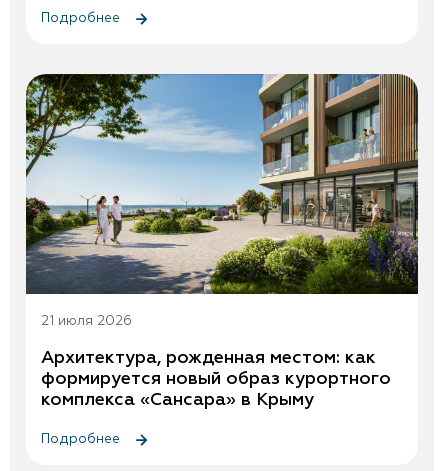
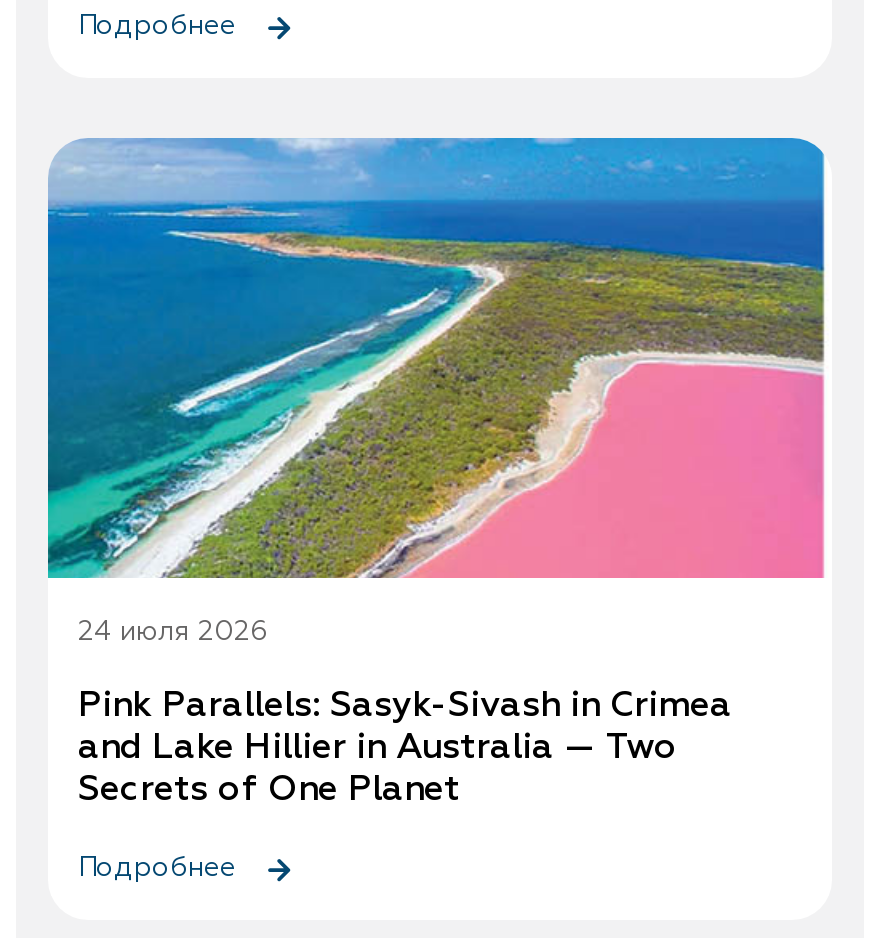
[25,73,419,328] [image] | 21 июля 2026 -> [46,136,832,646] [image] | 24 июля 2026
[41,349,391,409] Архитектура, рожденная местом: как | формируется новый образ курортного | комплекса «Сансара» в Крыму -> [78,688,732,808] Pink Parallels: Sasyk-Sivash in Crimea | and Lake Hillier in Australia — Two | Secrets of One Planet

